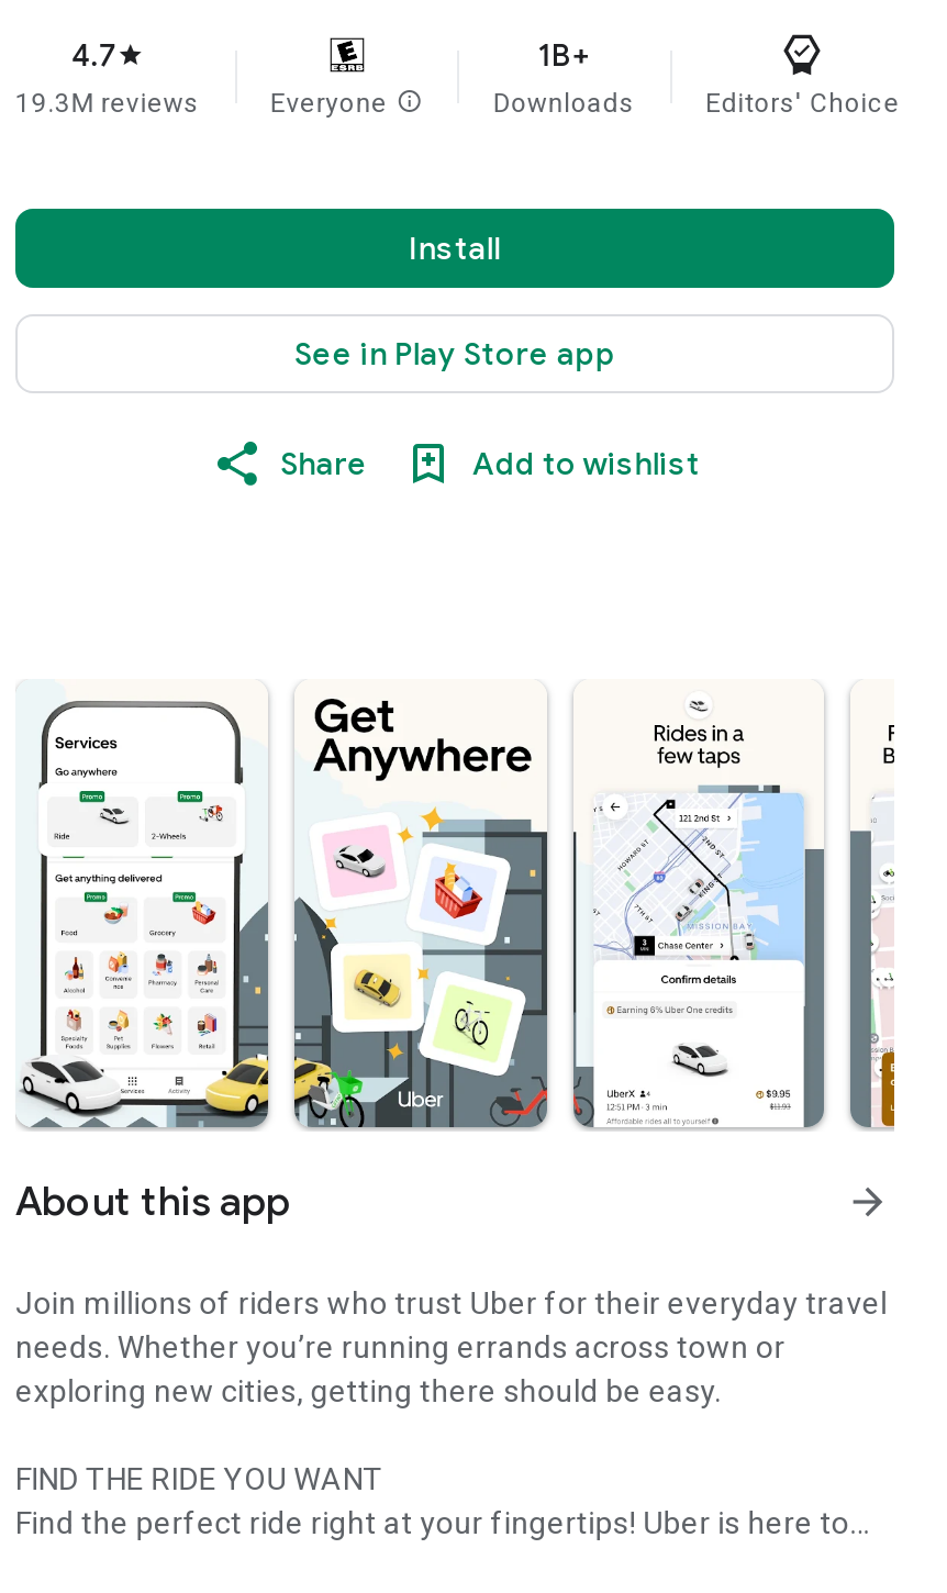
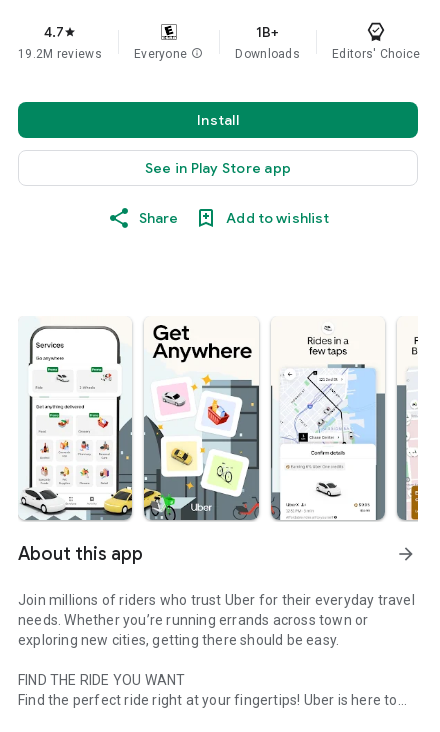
[15,88,200,119] 19.3M reviews -> [18,47,102,61] 19.2M reviews

